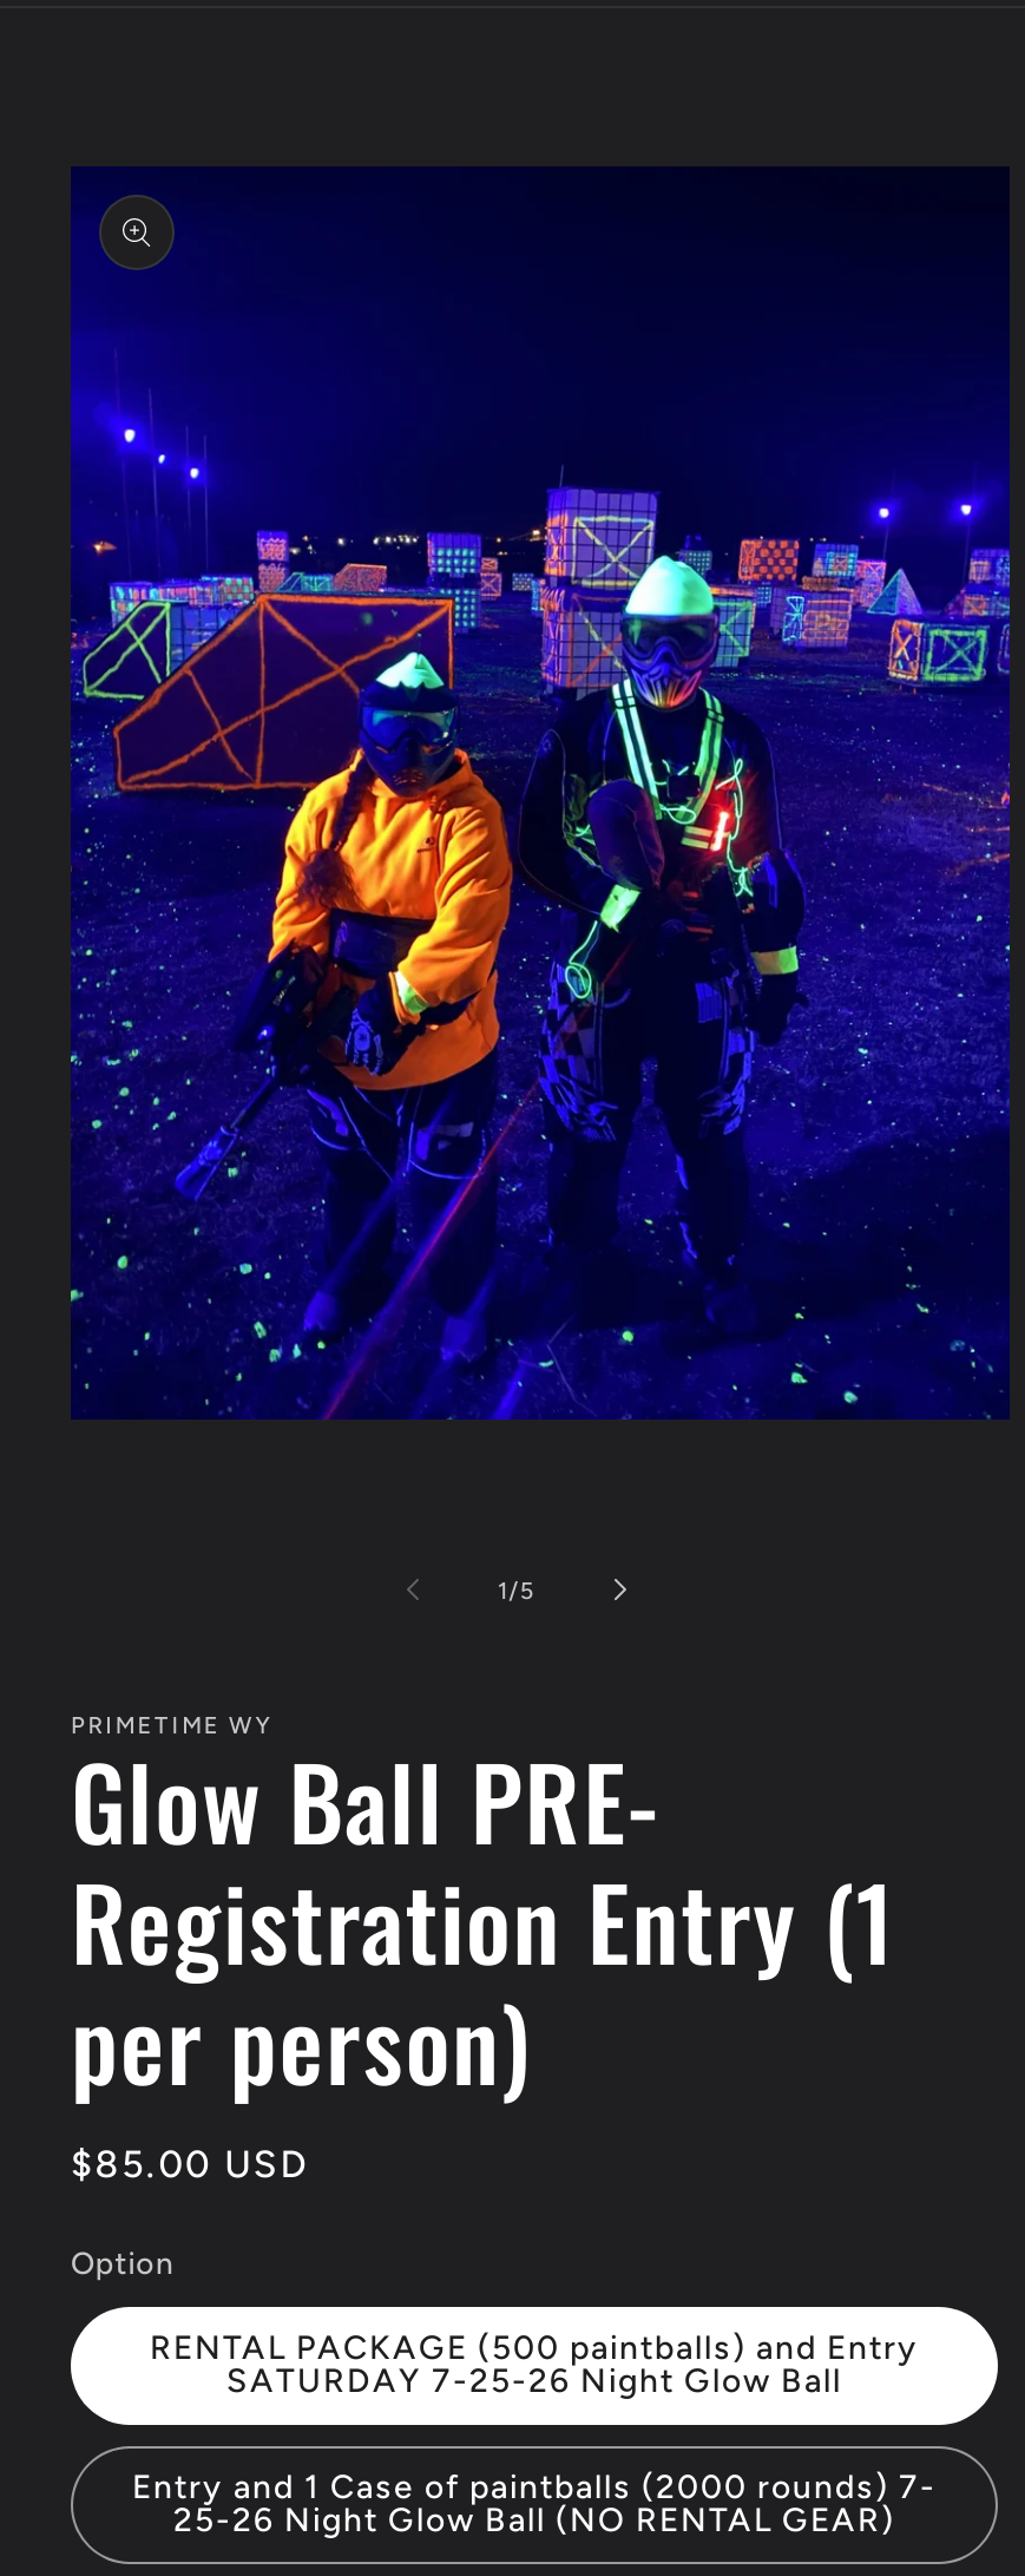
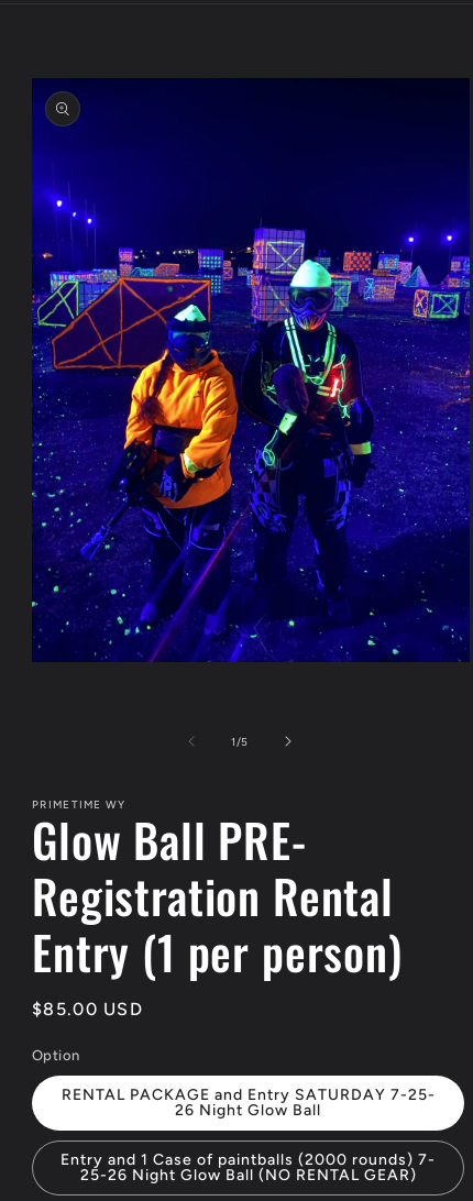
[71,1847,895,2114] Registration Entry (1 | per person) -> [32,861,402,986] Registration Rental | Entry (1 per person)
[150,2328,919,2402] RENTAL PACKAGE (500 paintballs) and Entry | SATURDAY 7-25-26 Night Glow Ball -> [61,1086,435,1120] RENTAL PACKAGE and Entry SATURDAY 7-25- | 26 Night Glow Ball

